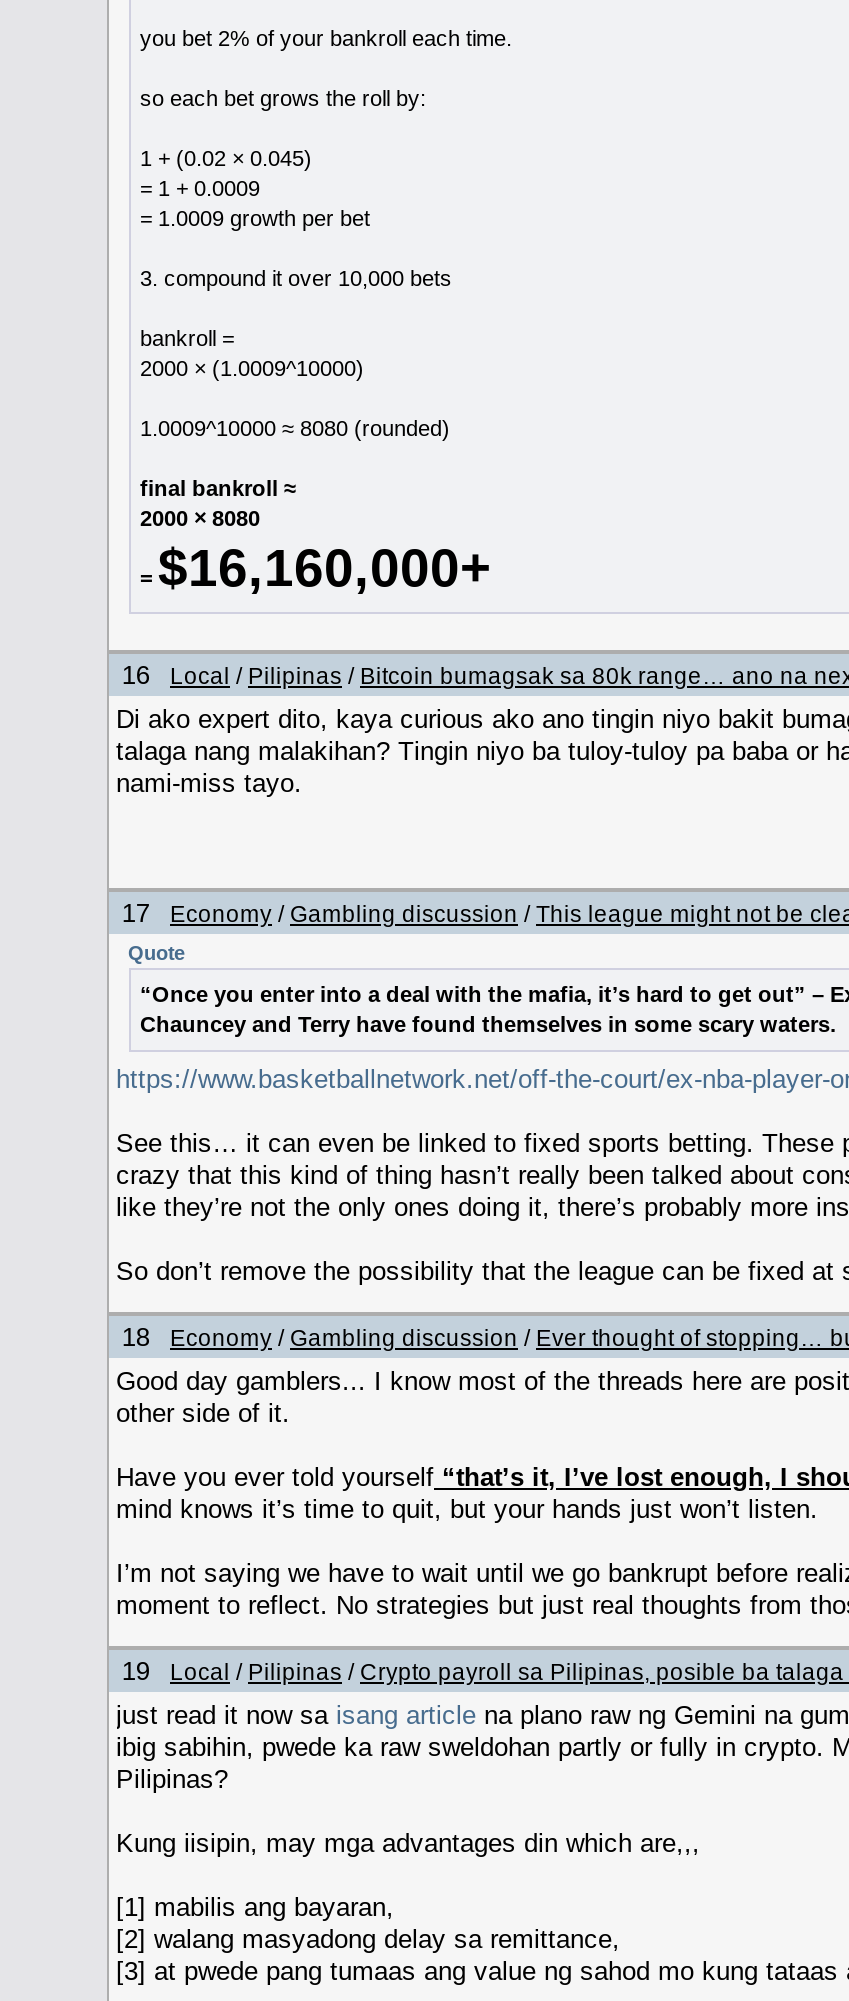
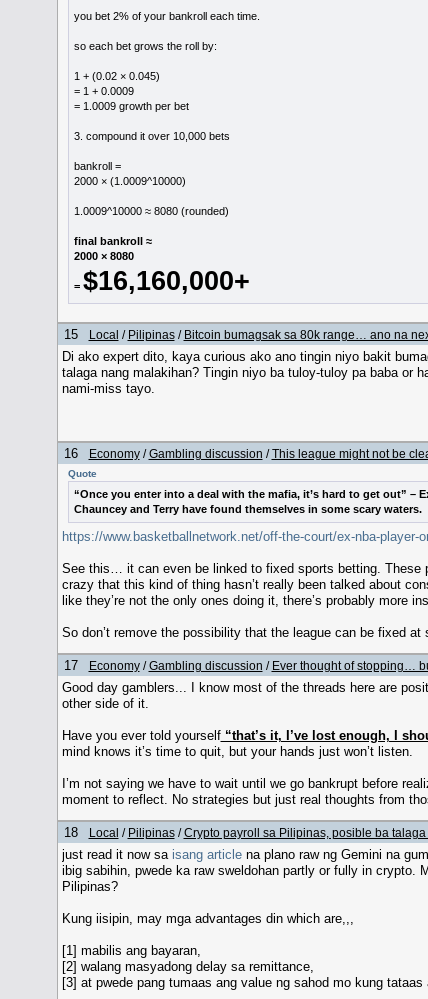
[122,660,150,690] 16 -> [64,327,78,342] 15
[122,898,150,928] 17 -> [64,446,78,461] 16
[122,1322,150,1352] 18 -> [64,658,78,673] 17
[122,1656,150,1686] 19 -> [64,825,78,840] 18

